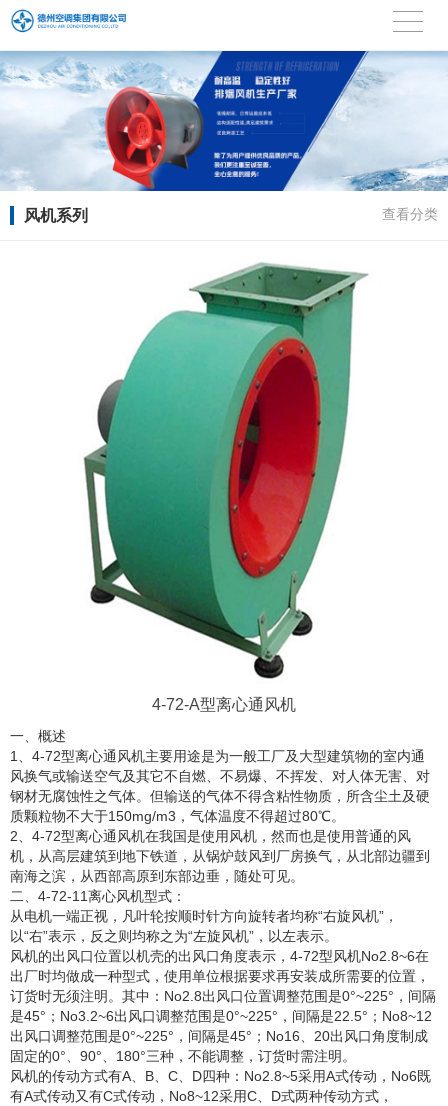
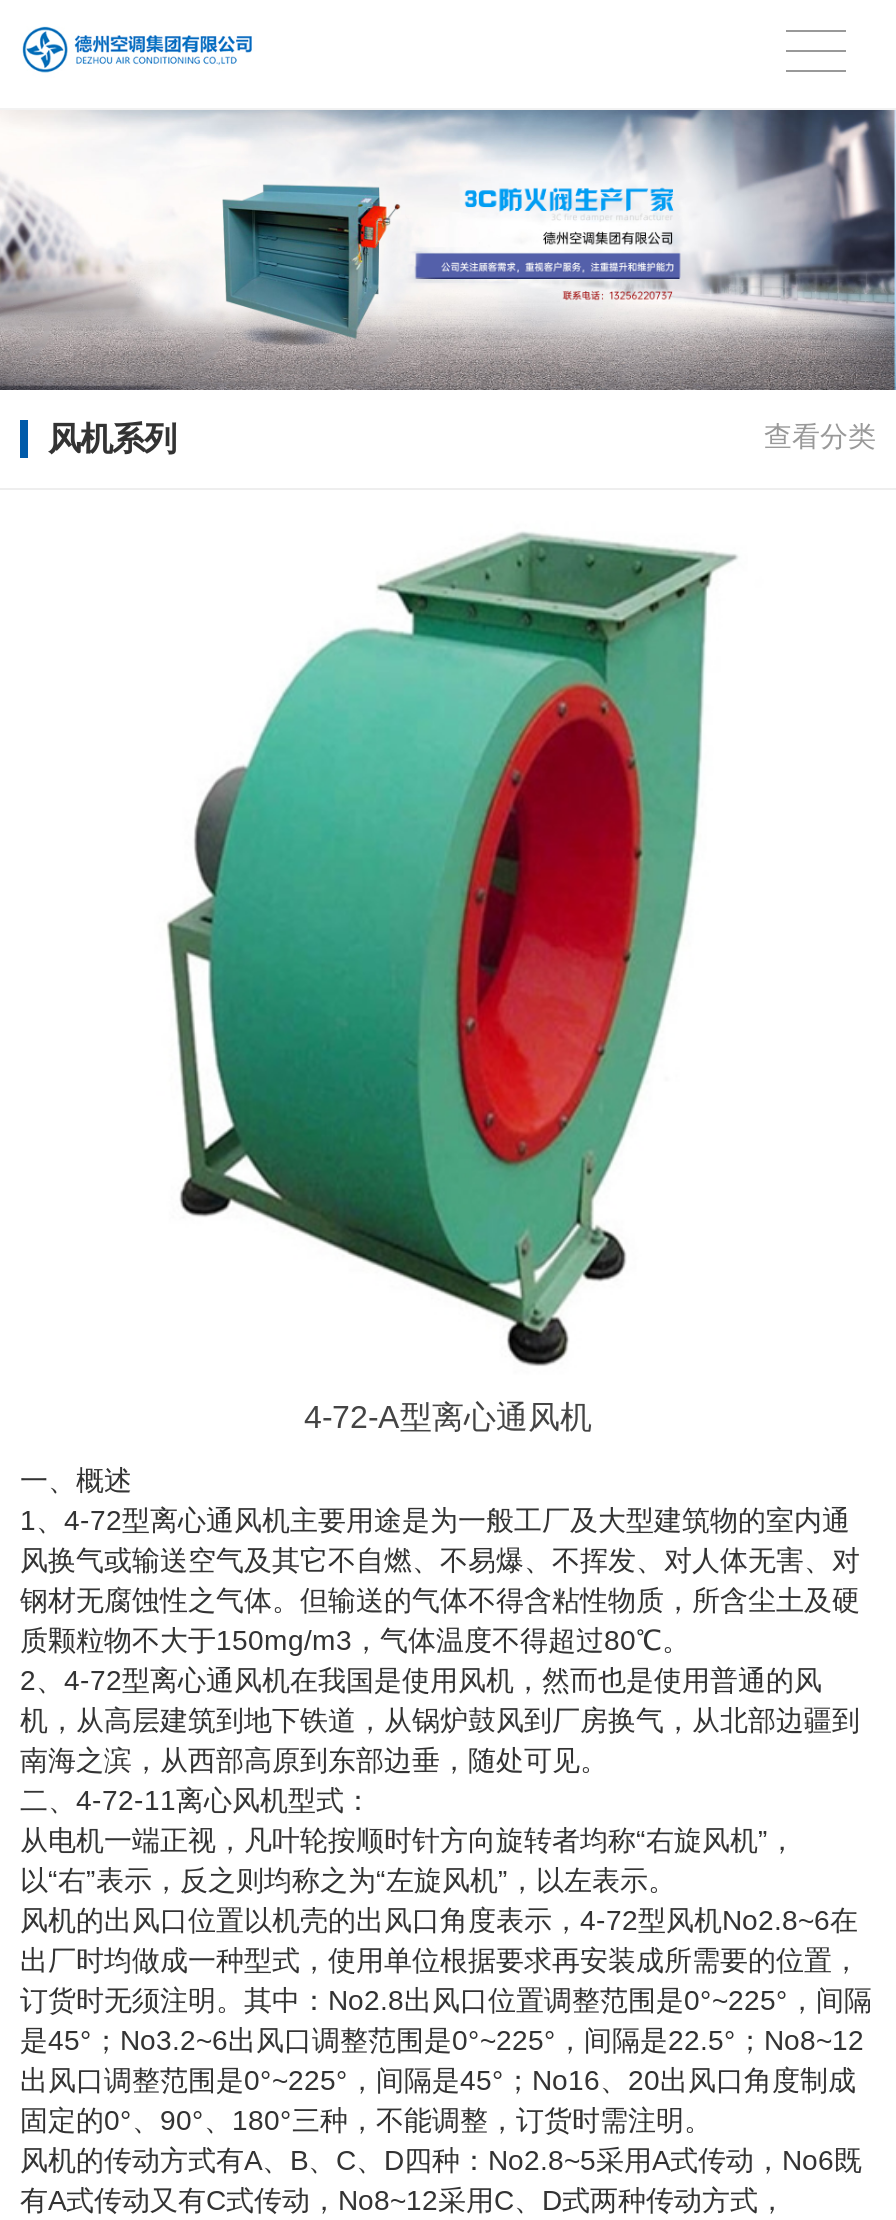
[3,50,445,192] [image] -> [6,108,890,392] [image]

